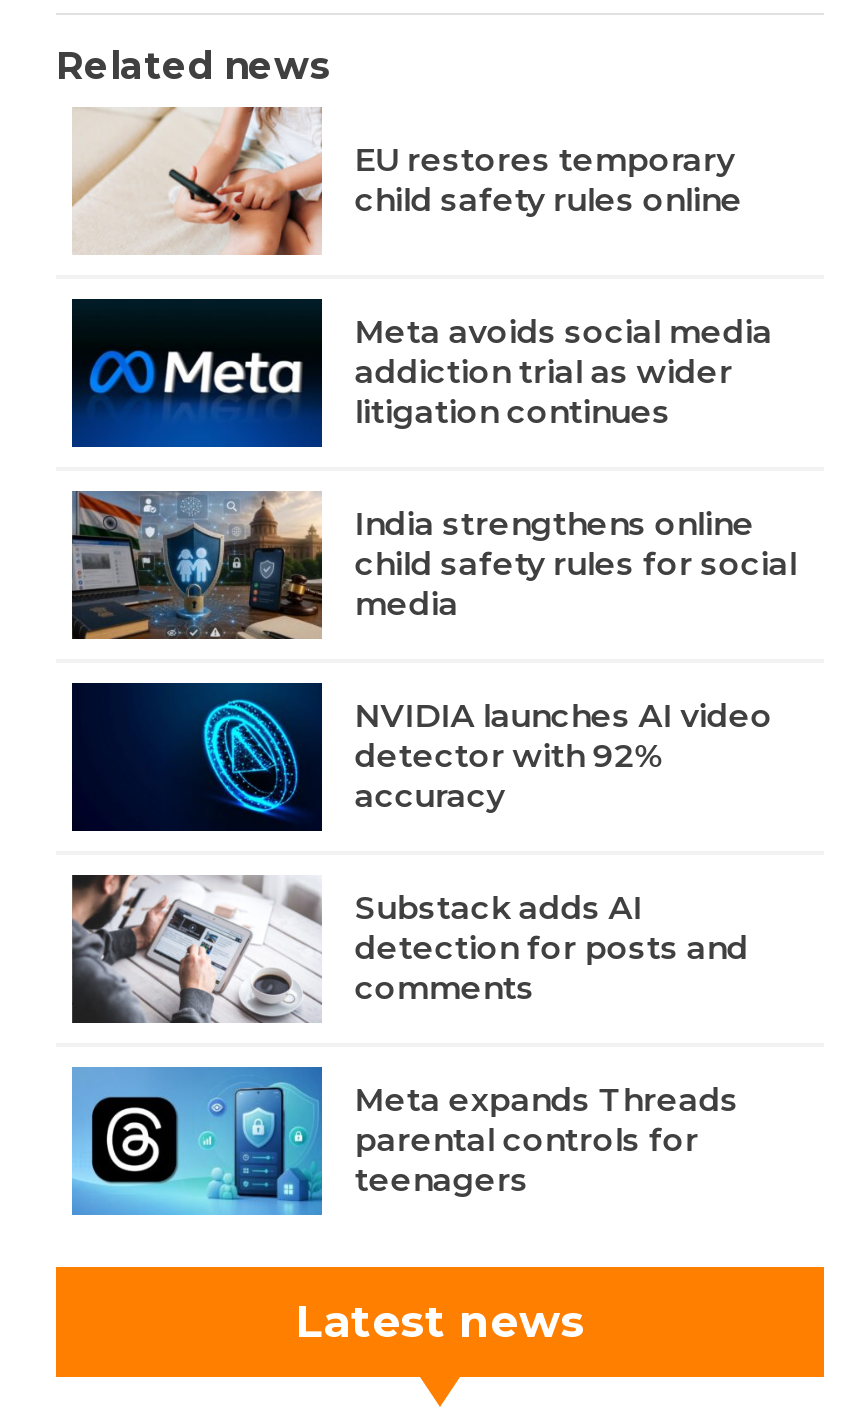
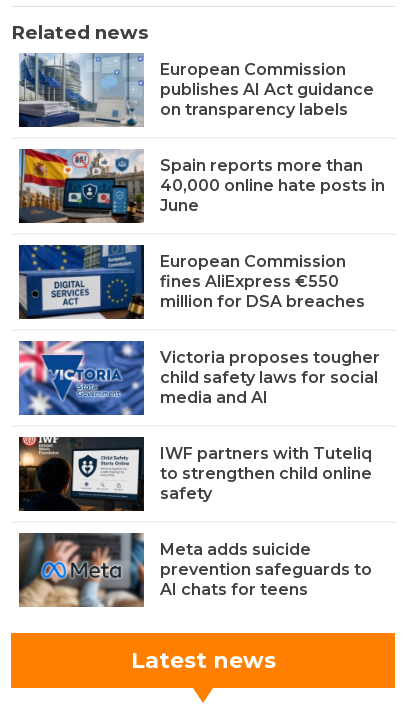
[72,105,742,255] [image] | EU restores temporary | child safety rules online -> [18,53,374,128] [image] | European Commission | publishes AI Act guidance | on transparency labels
[70,297,772,449] [image] | Meta avoids social media | addiction trial as wider | litigation continues -> [18,148,385,224] [image] | Spain reports more than | 40,000 online hate posts in | June
[72,491,796,641] [image] | India strengthens online | child safety rules for social | media -> [18,244,365,320] [image] | European Commission | fines AliExpress €550 | million for DSA breaches
[70,681,772,833] [image] | NVIDIA launches AI video | detector with 92% | accuracy -> [18,340,380,416] [image] | Victoria proposes tougher | child safety laws for social | media and AI
[72,873,748,1025] [image] | Substack adds AI | detection for posts and | comments -> [19,436,372,512] [image] | IWF partners with Tuteliq | to strengthen child online | safety
[70,1065,738,1217] [image] | Meta expands Threads | parental controls for | teenagers -> [18,532,372,608] [image] | Meta adds suicide | prevention safeguards to | AI chats for teens

